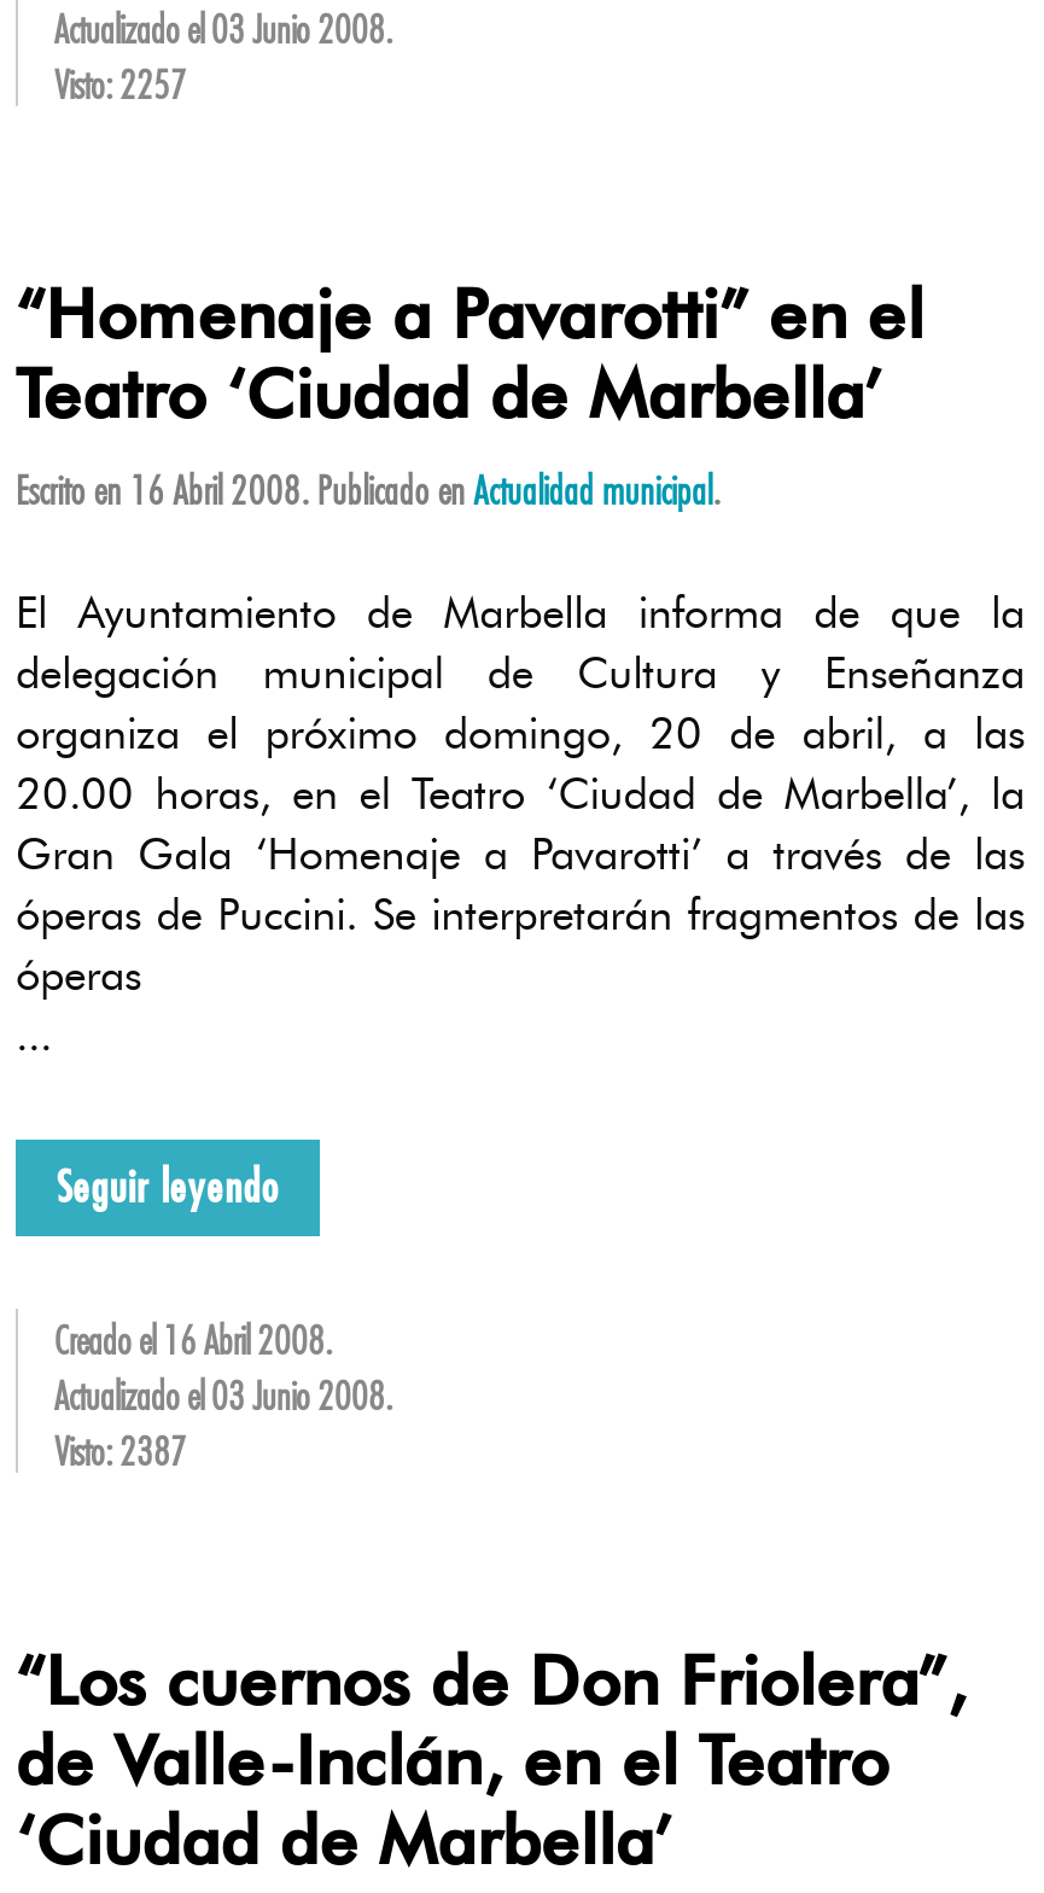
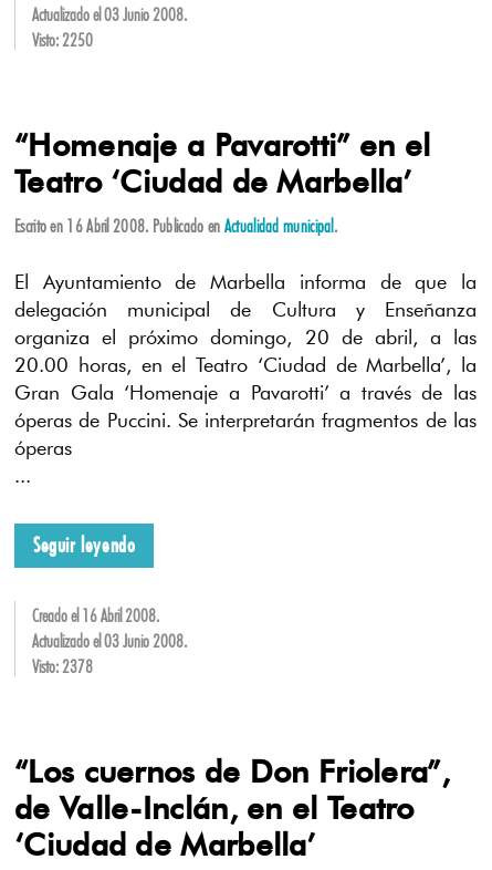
[54,69,187,93] Visto: 2257 -> [32,33,93,44] Visto: 2250
[54,1435,187,1460] Visto: 2387 -> [32,659,93,670] Visto: 2378

